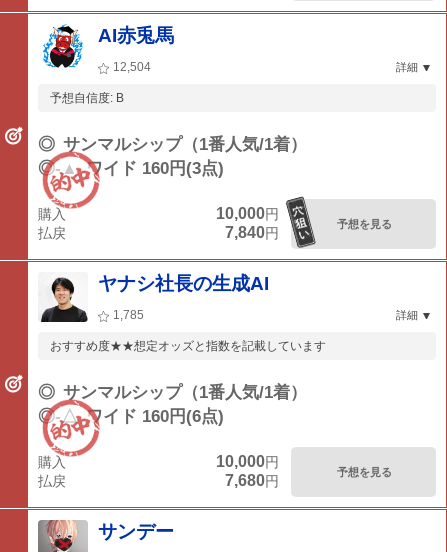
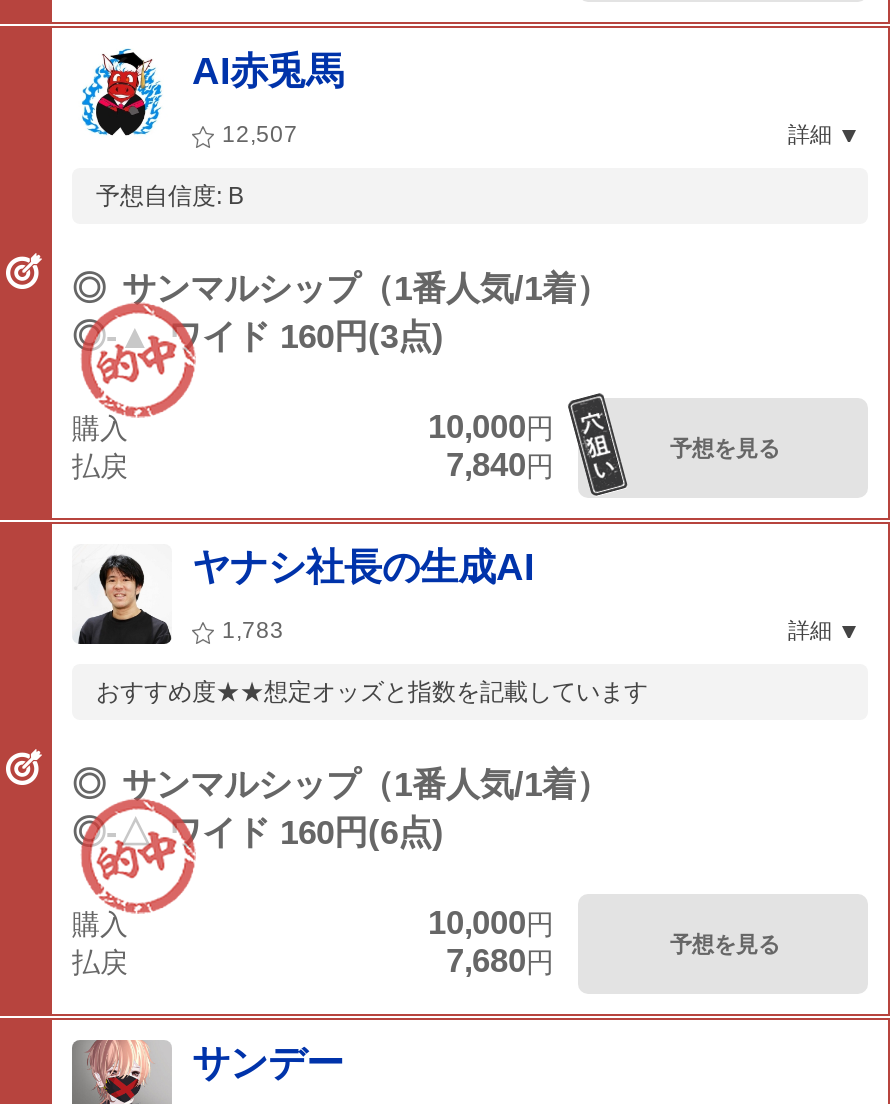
[113,61,151,73] 12,504 -> [222,122,298,146] 12,507
[113,309,144,321] 1,785 -> [222,618,284,642] 1,783

